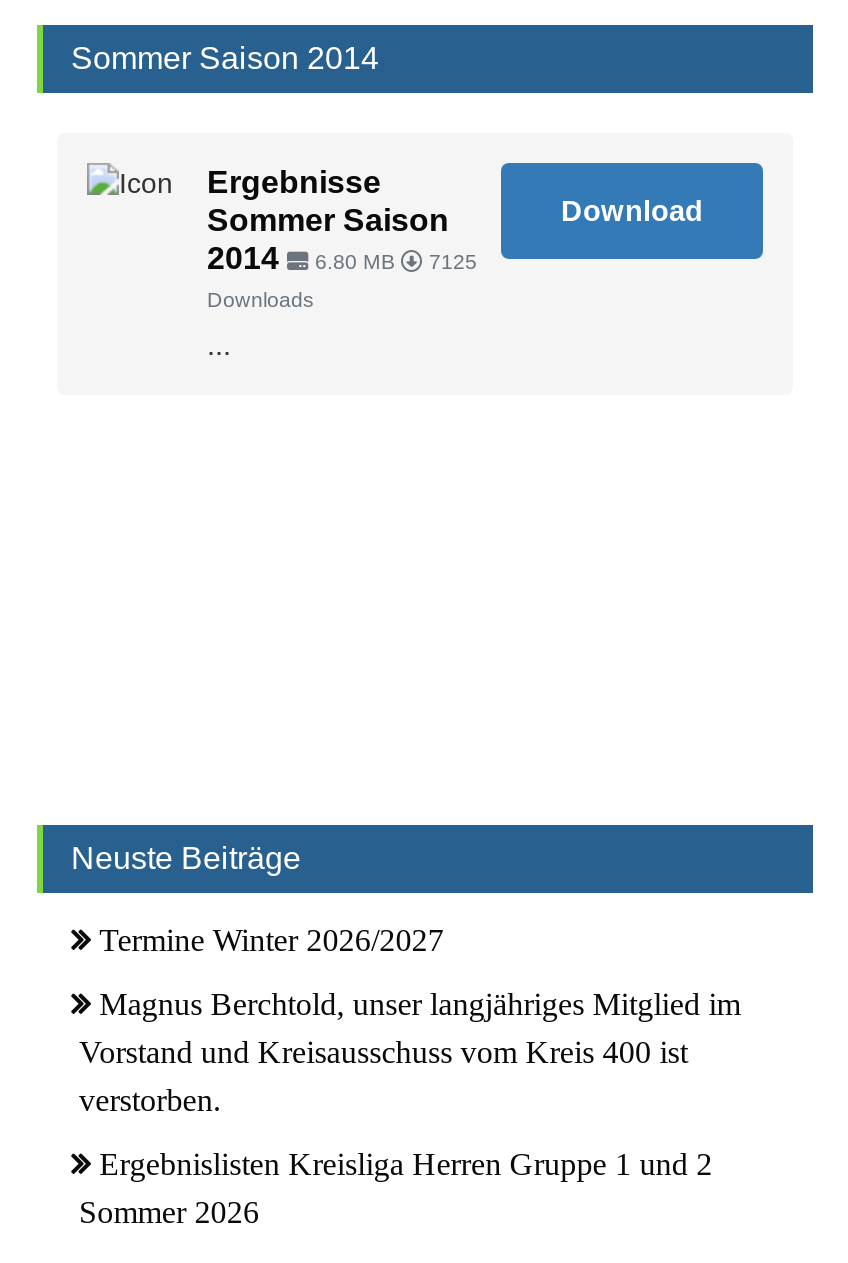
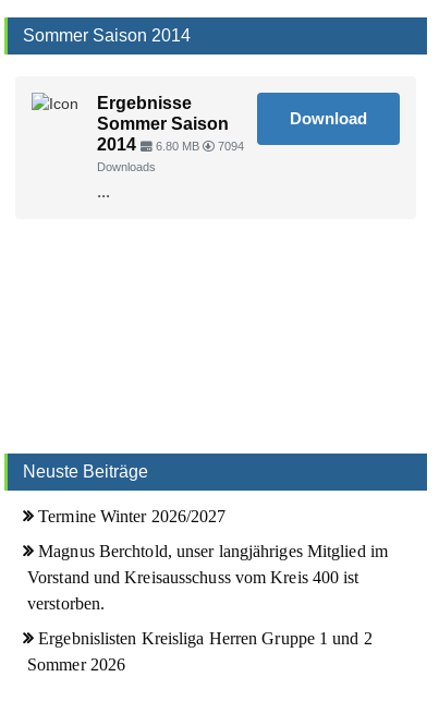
[207,242,477,276] 2014 6.80 MB 7125 -> [97,136,244,154] 2014 6.80 MB 7094

